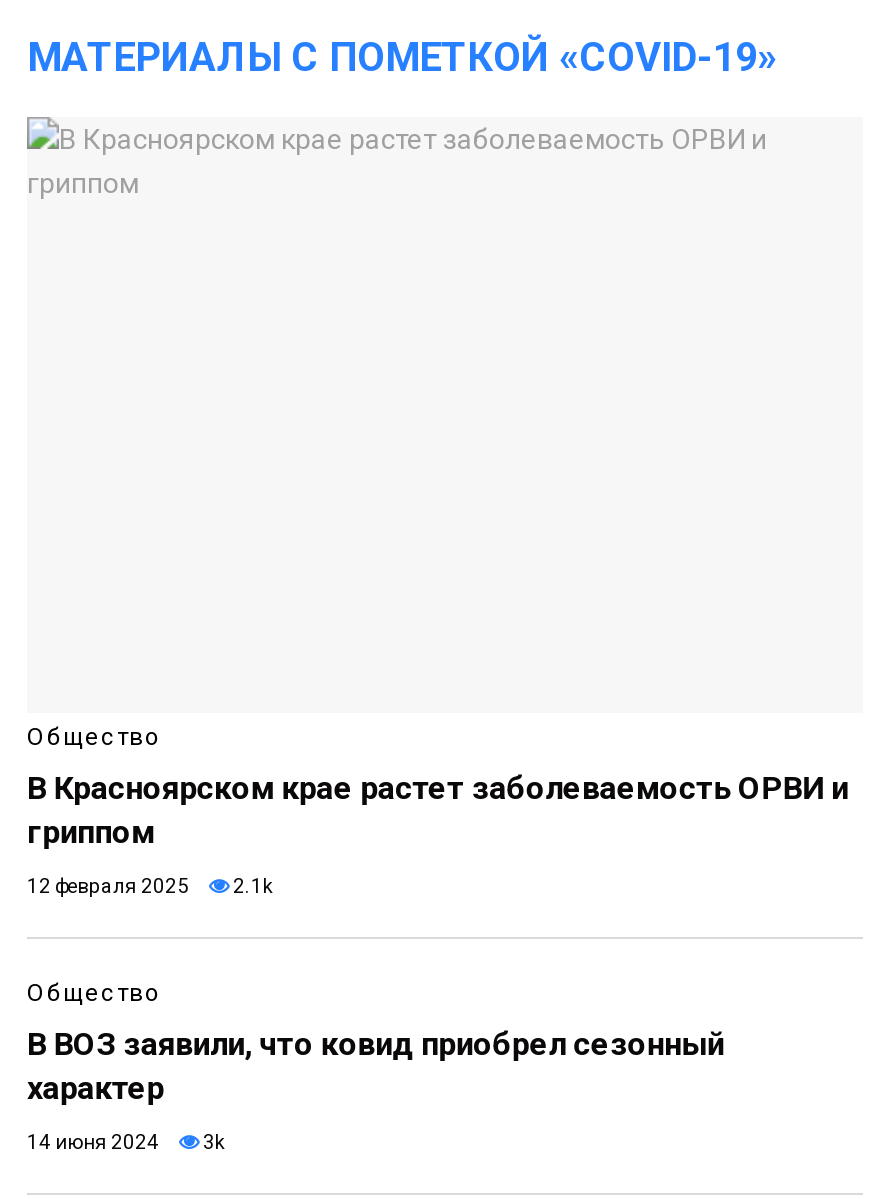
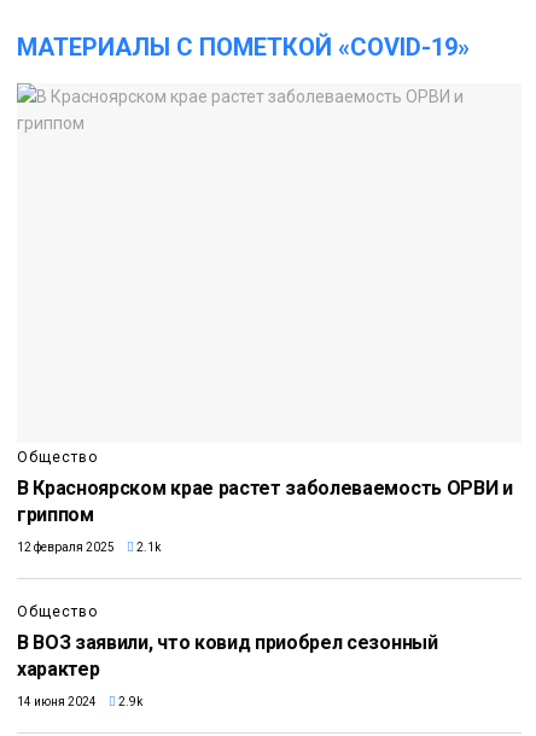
[27,1132,225,1154] 14 июня 2024 3k -> [17,696,142,709] 14 июня 2024 2.9k

